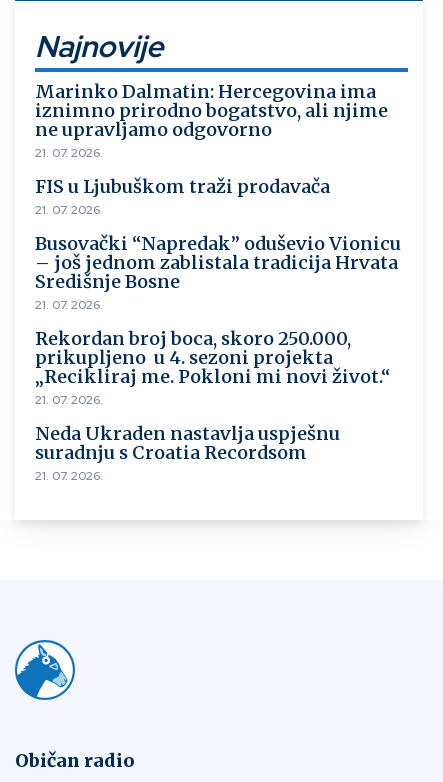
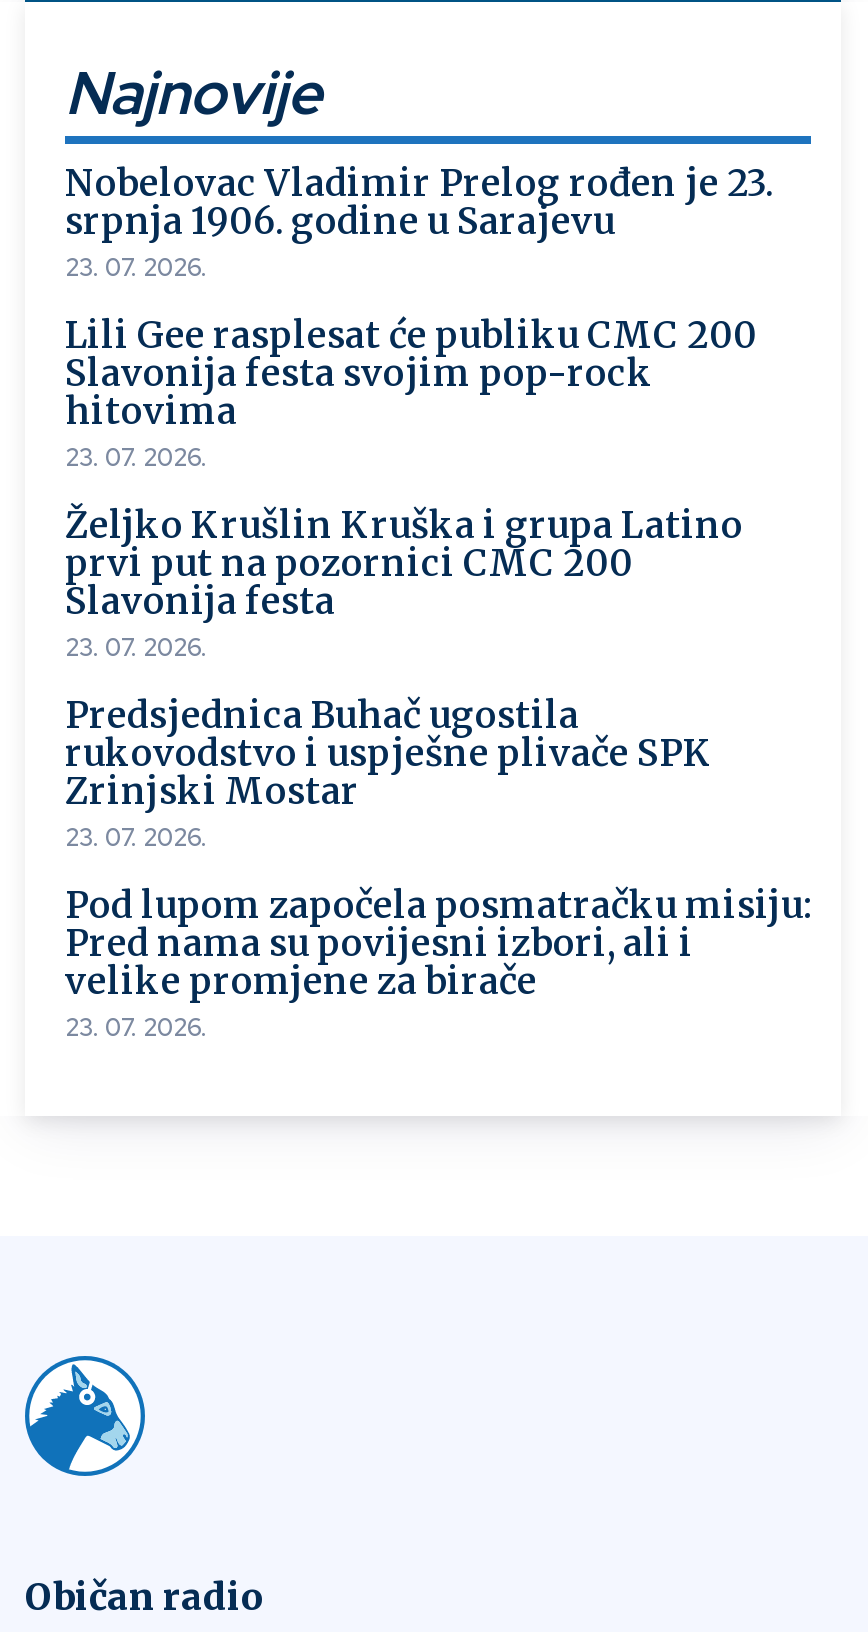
[35,80,388,161] Marinko Dalmatin: Hercegovina ima | iznimno prirodno bogatstvo, ali njime | ne upravljamo odgovorno | 21. 07. 2026. -> [65,159,773,283] Nobelovac Vladimir Prelog rođen je 23. | srpnja 1906. godine u Sarajevu | 23. 07. 2026.
[35,175,330,218] FIS u Ljubuškom traži prodavača | 21. 07. 2026. -> [65,311,757,473] Lili Gee rasplesat će publiku CMC 200 | Slavonija festa svojim pop-rock | hitovima | 23. 07. 2026.
[35,232,401,313] Busovački “Napredak” oduševio Vionicu | – još jednom zablistala tradicija Hrvata | Središnje Bosne | 21. 07. 2026. -> [65,501,743,663] Željko Krušlin Kruška i grupa Latino | prvi put na pozornici CMC 200 | Slavonija festa | 23. 07. 2026.
[35,327,390,408] Rekordan broj boca, skoro 250.000, | prikupljeno u 4. sezoni projekta | „Recikliraj me. Pokloni mi novi život.“ | 21. 07. 2026. -> [65,691,713,853] Predsjednica Buhač ugostila | rukovodstvo i uspješne plivače SPK | Zrinjski Mostar | 23. 07. 2026.
[35,422,340,484] Neda Ukraden nastavlja uspješnu | suradnju s Croatia Recordsom | 21. 07. 2026. -> [65,881,811,1043] Pod lupom započela posmatračku misiju: | Pred nama su povijesni izbori, ali i | velike promjene za birače | 23. 07. 2026.

